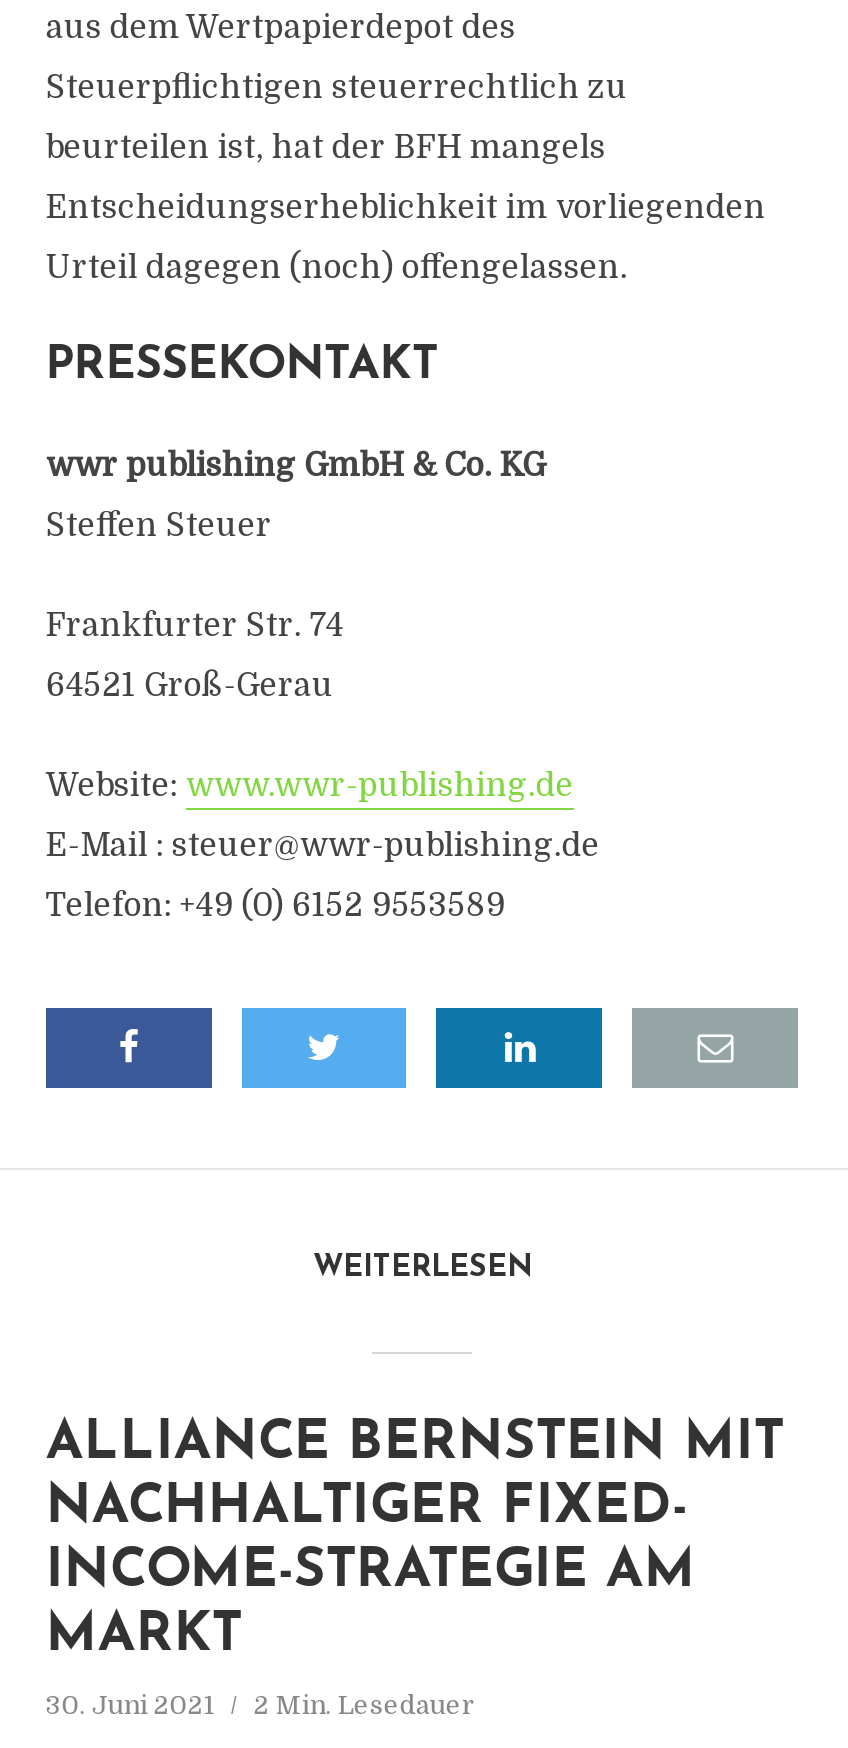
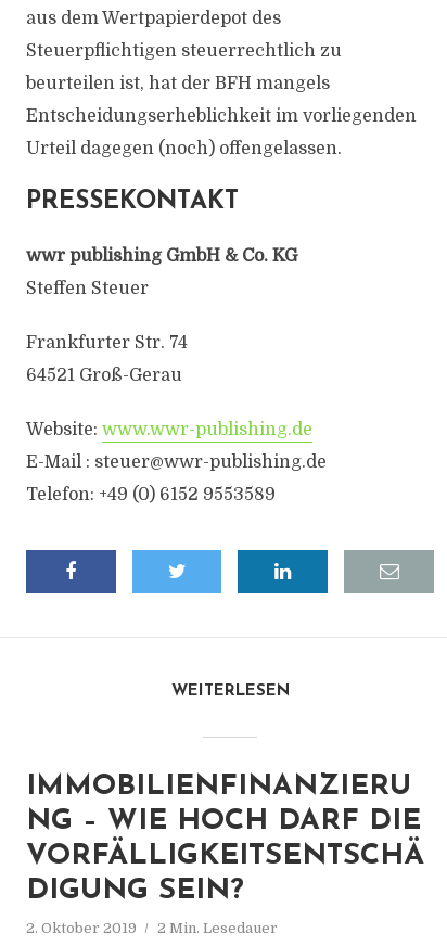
[46,1418,784,1664] ALLIANCE BERNSTEIN MIT | NACHHALTIGER FIXED- | INCOME-STRATEGIE AM | MARKT -> [26,772,424,906] IMMOBILIENFINANZIERU | NG – WIE HOCH DARF DIE | VORFÄLLIGKEITSENTSCHÄ | DIGUNG SEIN?
[46,1690,476,1720] 30. Juni 2021 2 Min. Lesedauer -> [26,920,278,936] 2. Oktober 2019 2 Min. Lesedauer

